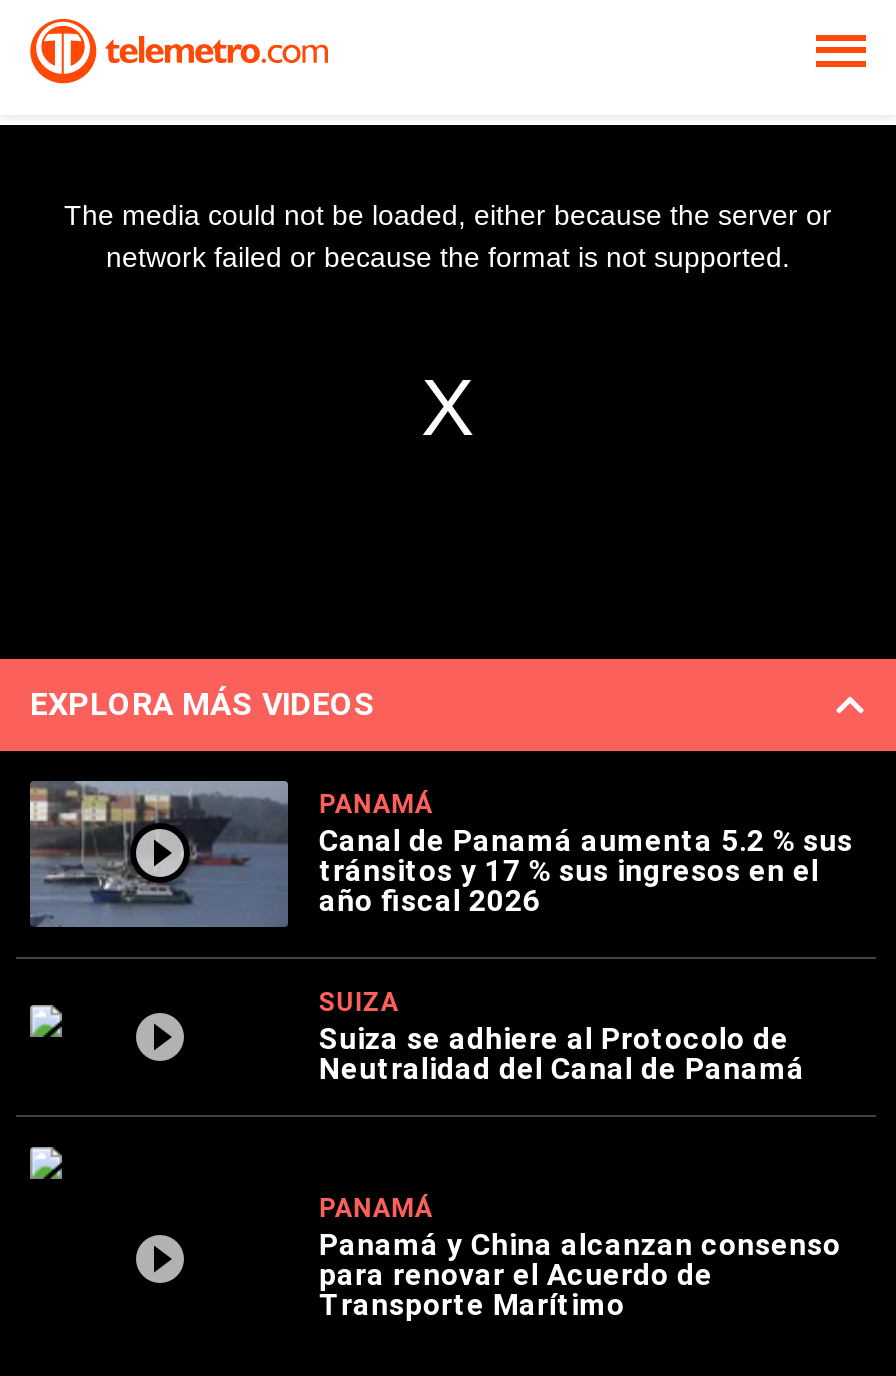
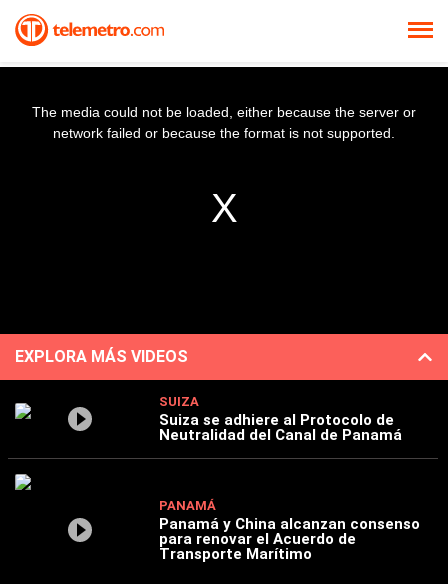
[28,779,853,959] [image] | PANAMÁ | Canal de Panamá aumenta 5.2 % sus | tránsitos y 17 % sus ingresos en el | año fiscal 2026 -> none

